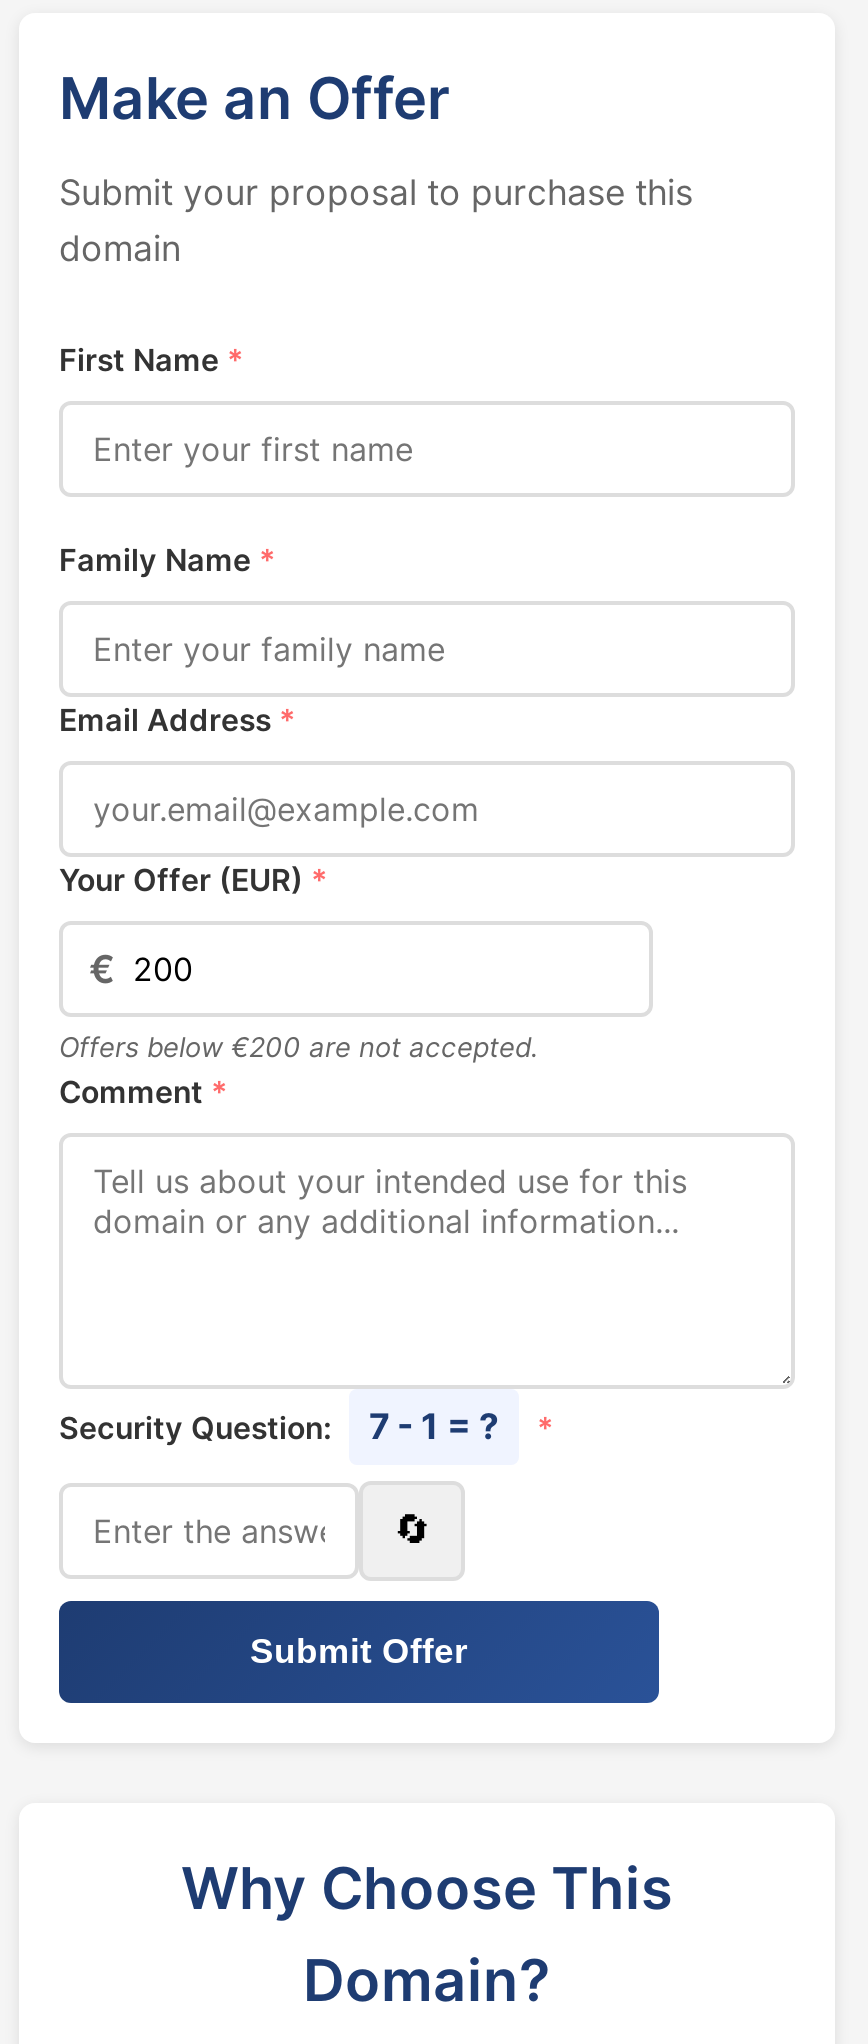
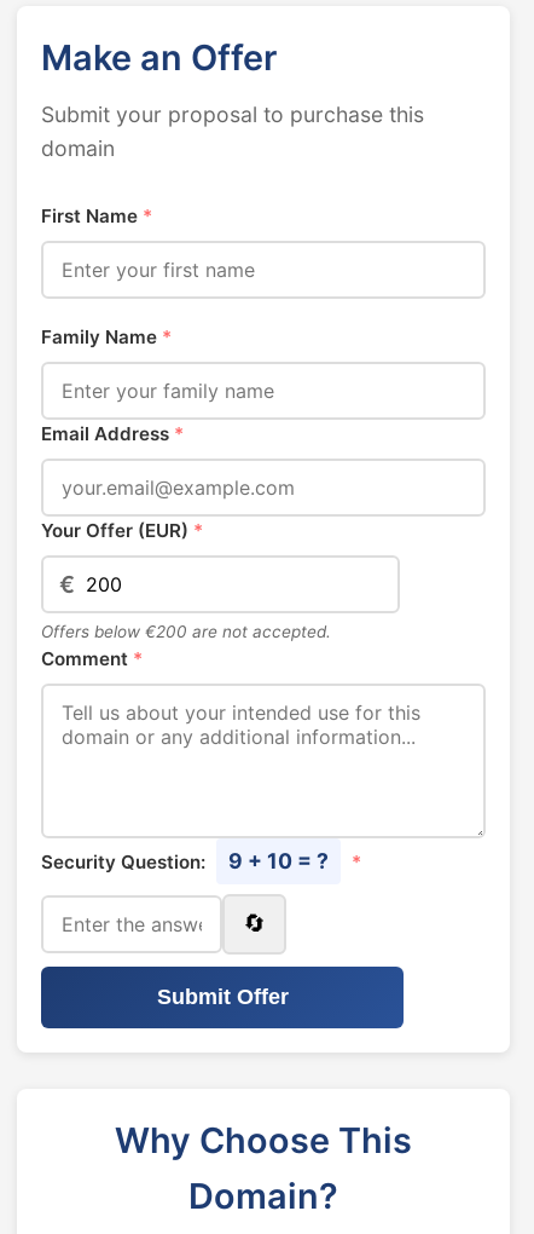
[369,1405,499,1447] 7 - 1 = ? -> [228,848,329,873] 9 + 10 = ?

